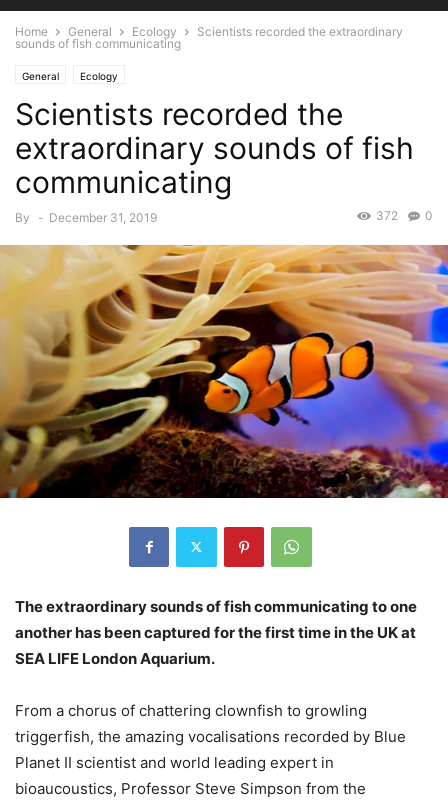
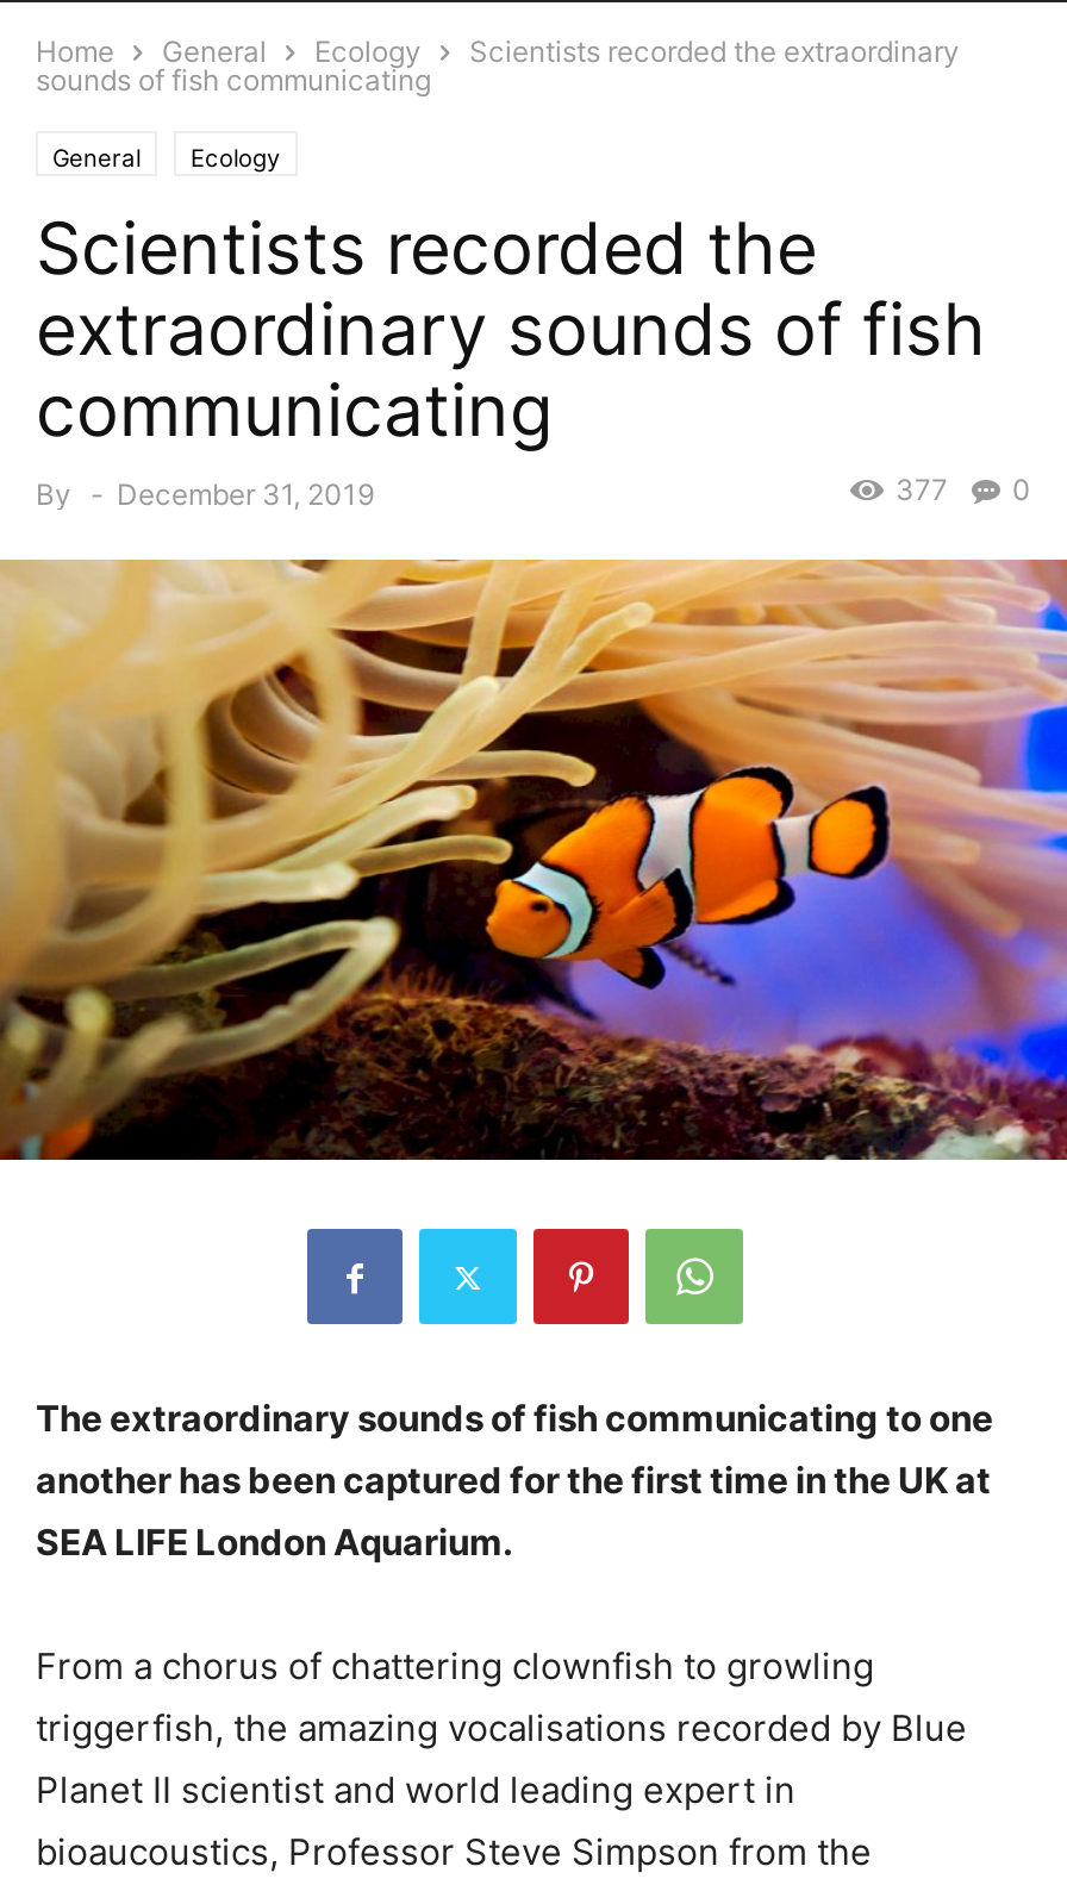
[376,208,433,223] 372 0 -> [896,472,1031,507] 377 0

